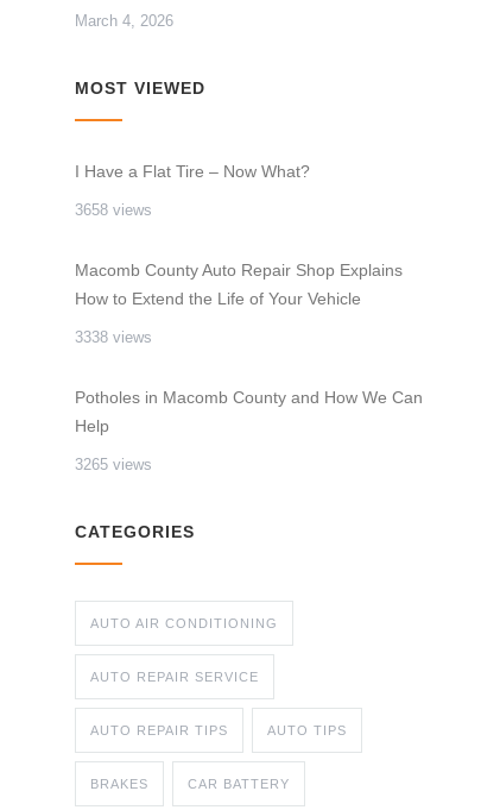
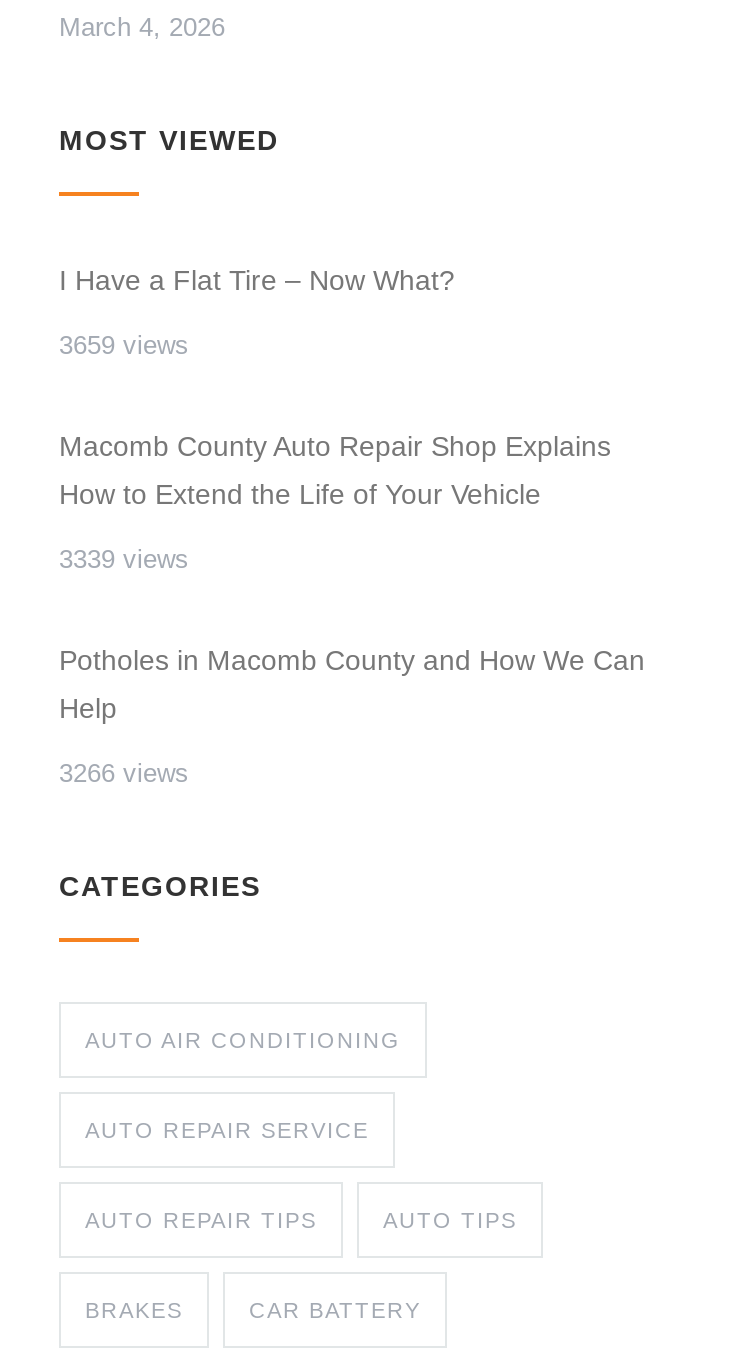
[75,201,152,219] 3658 views -> [59,330,189,360] 3659 views
[75,328,152,346] 3338 views -> [59,544,189,574] 3339 views
[75,456,152,473] 3265 views -> [59,758,189,788] 3266 views

